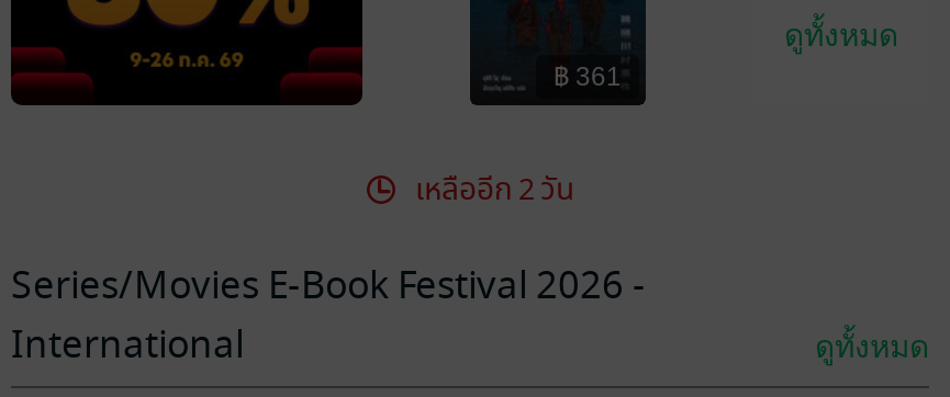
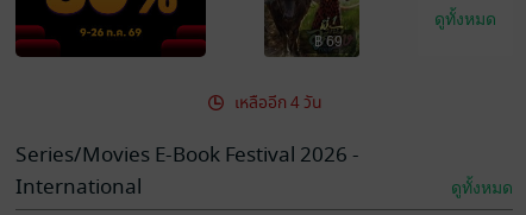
[554,61,622,92] ฿ 361 -> [314,33,342,50] ฿ 69
[409,167,575,213] เหลืออีก 2 วัน -> [230,90,322,115] เหลืออีก 4 วัน

